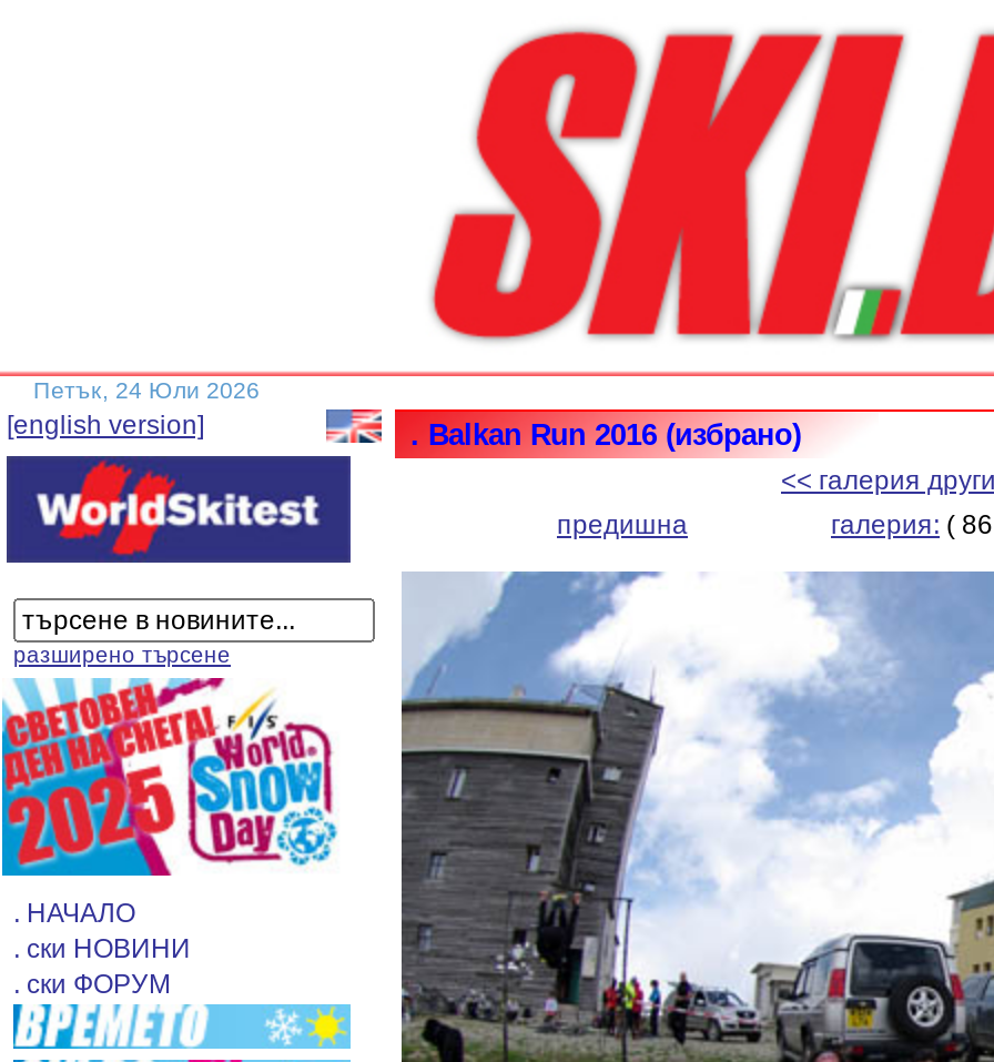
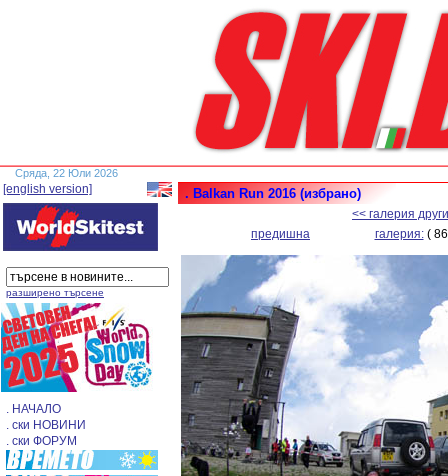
[0,376,260,403] Петък, 24 Юли 2026 -> [0,167,118,179] Сряда, 22 Юли 2026

